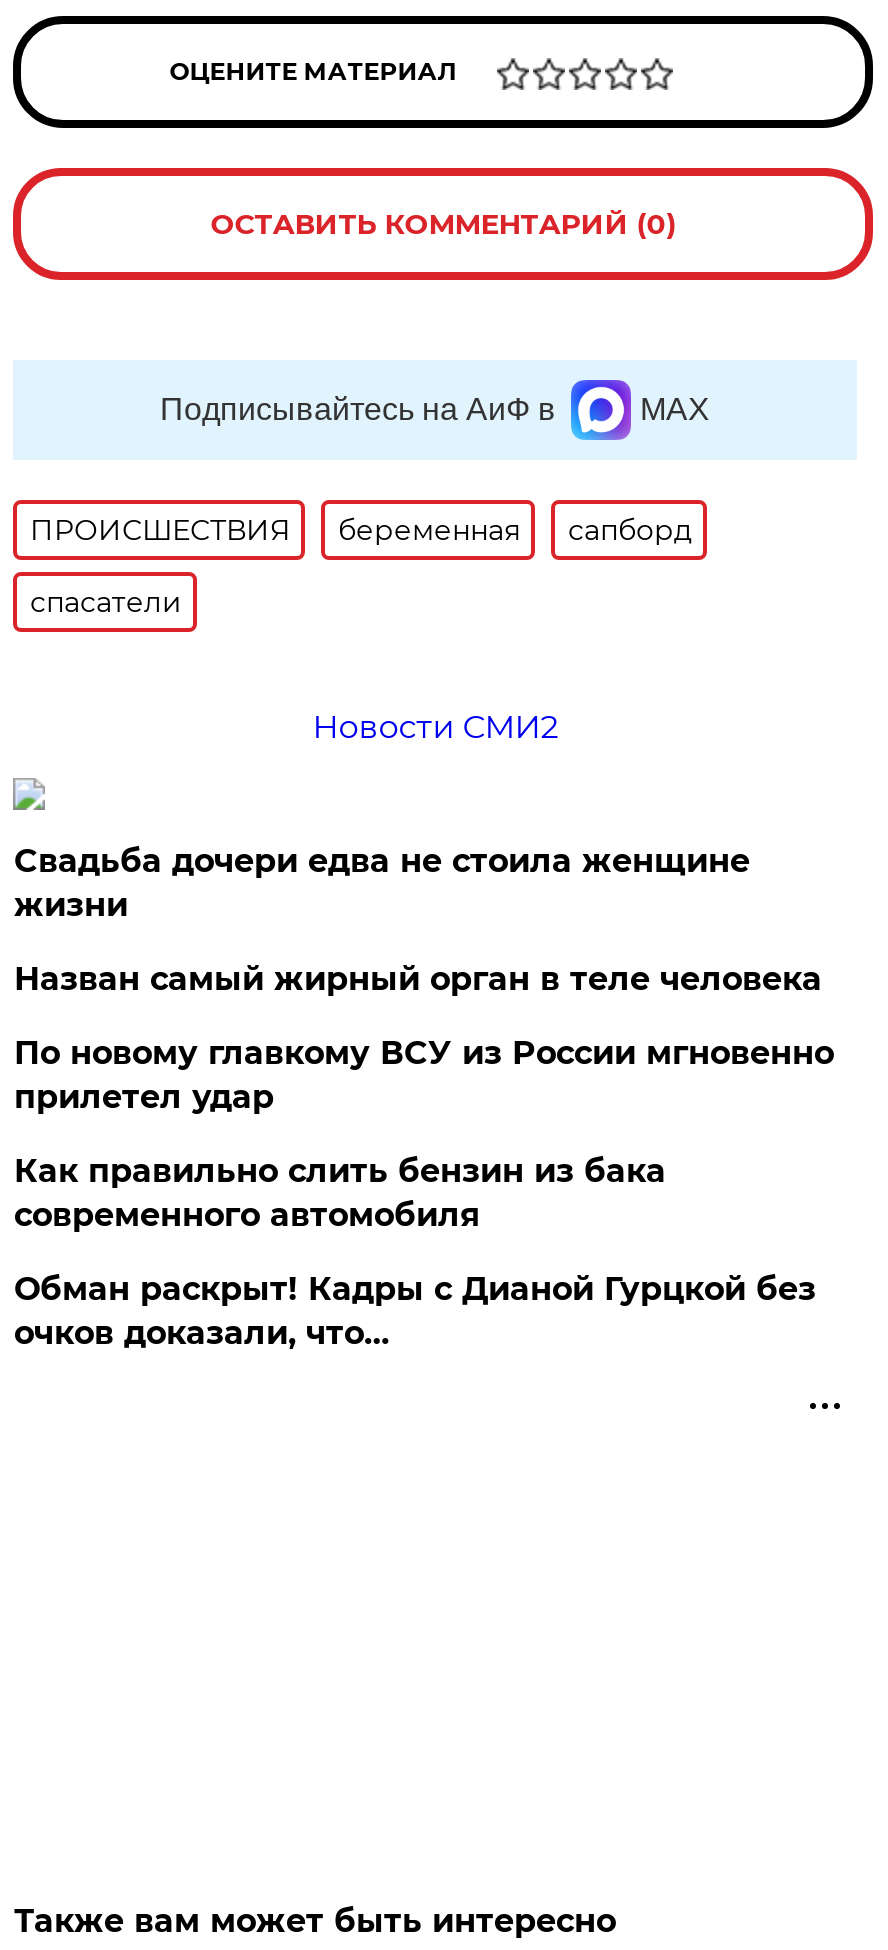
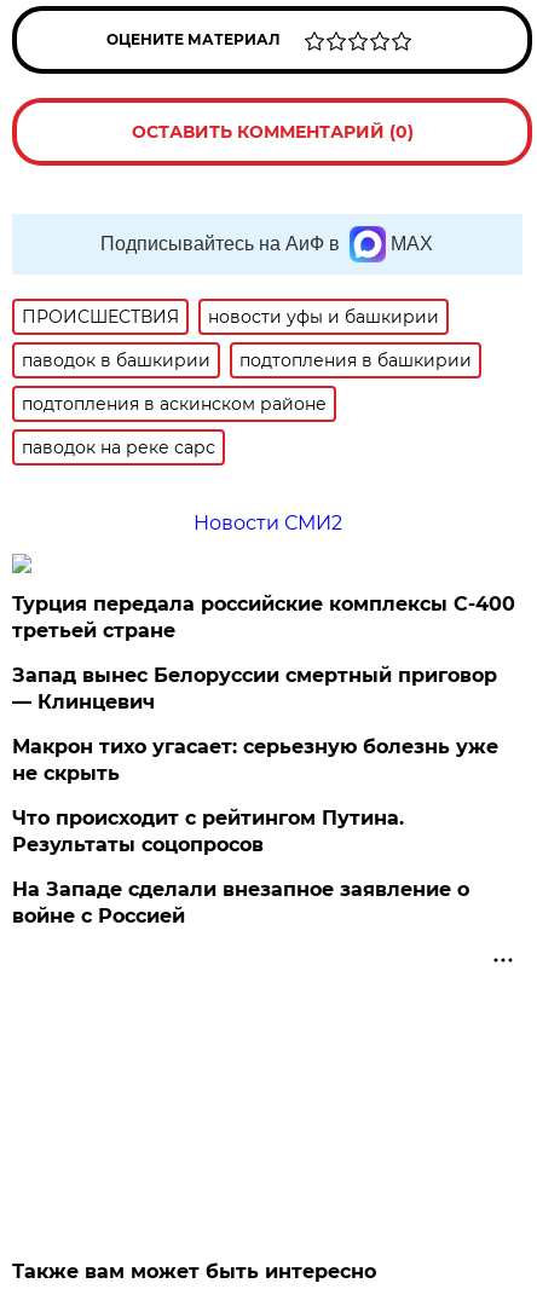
[30,512,692,620] беременная | сапборд | спасатели -> [22,306,472,458] новости уфы и башкирии | паводок в башкирии | подтопления в башкирии | подтопления в аскинском районе | паводок на реке сарс
[14,842,750,924] Свадьба дочери едва не стоила женщине | жизни -> [13,593,516,642] Турция передала российские комплексы С-400 | третьей стране
[14,960,822,998] Назван самый жирный орган в теле человека -> [13,664,498,713] Запад вынес Белоруссии смертный приговор | — Клинцевич
[14,1034,834,1116] По новому главкому ВСУ из России мгновенно | прилетел удар -> [13,735,499,785] Макрон тихо угасает: серьезную болезнь уже | не скрыть
[14,1152,666,1234] Как правильно слить бензин из бака | современного автомобиля -> [13,807,404,856] Что происходит с рейтингом Путина. | Результаты соцопросов
[14,1270,816,1352] Обман раскрыт! Кадры с Дианой Гурцкой без | очков доказали, что… -> [13,878,470,927] На Западе сделали внезапное заявление о | войне с Россией

